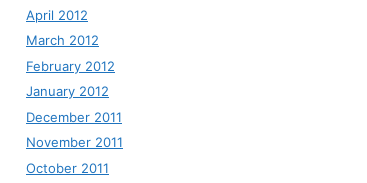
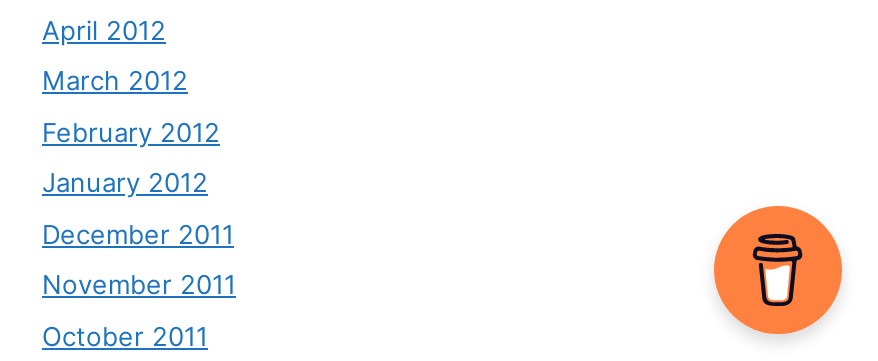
none -> [712,204,844,340] [image]

